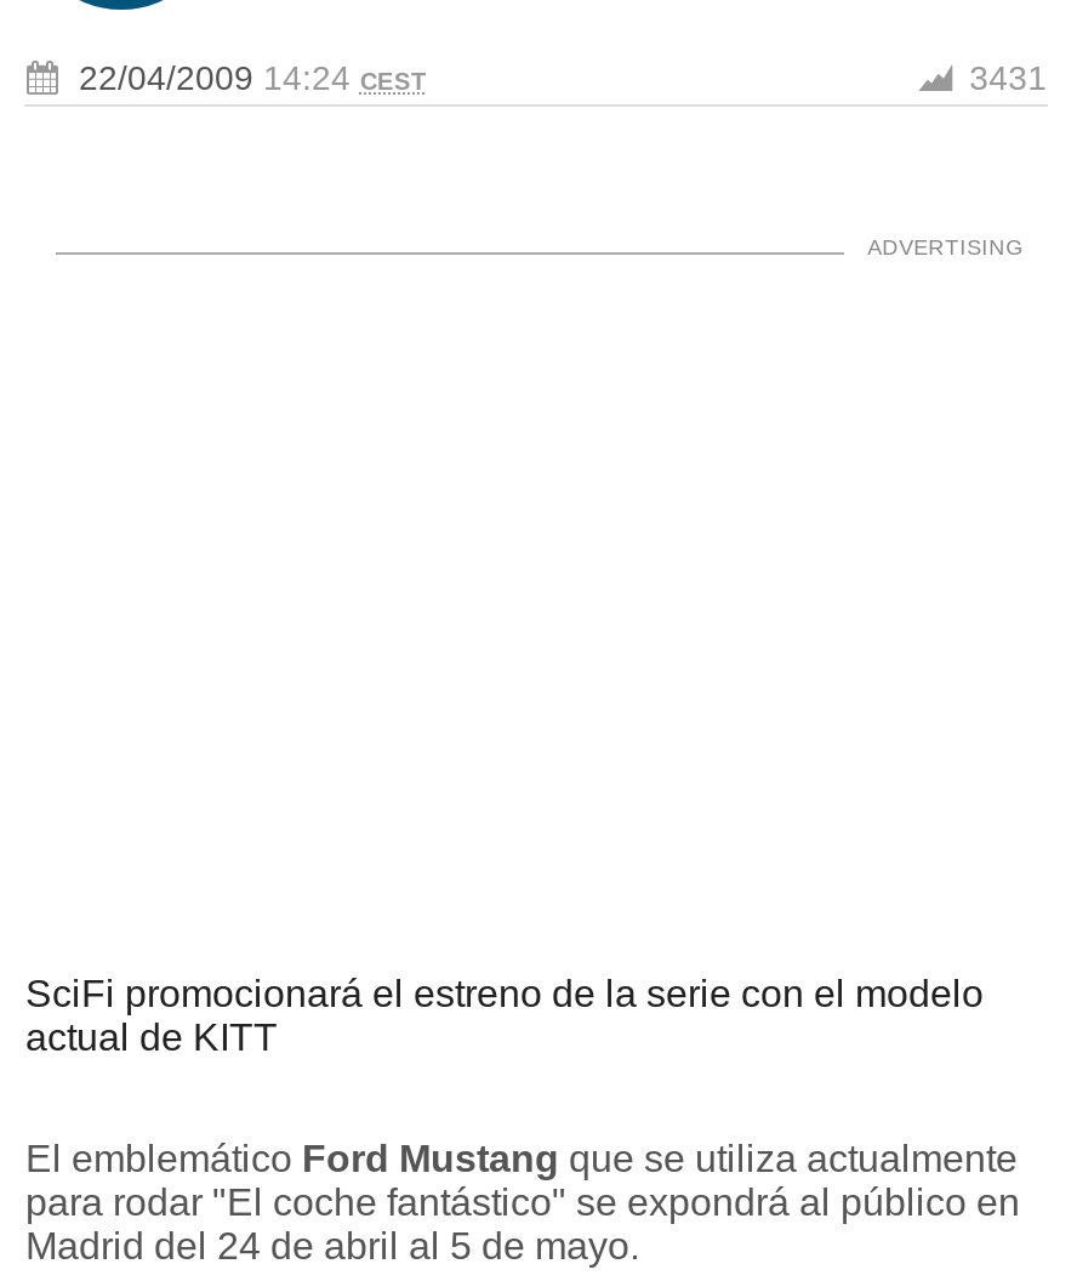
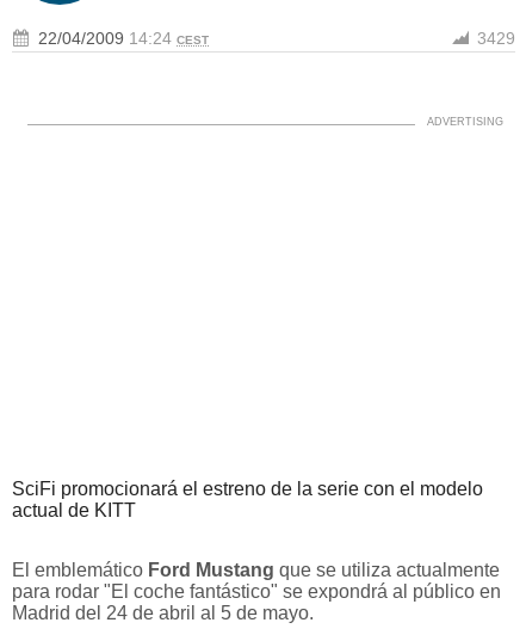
[969,58,1047,97] 3431 -> [477,29,515,48] 3429

